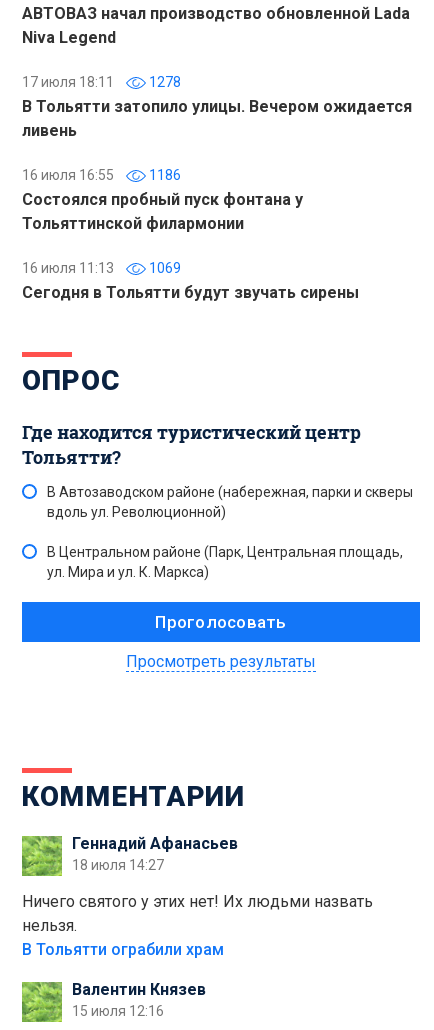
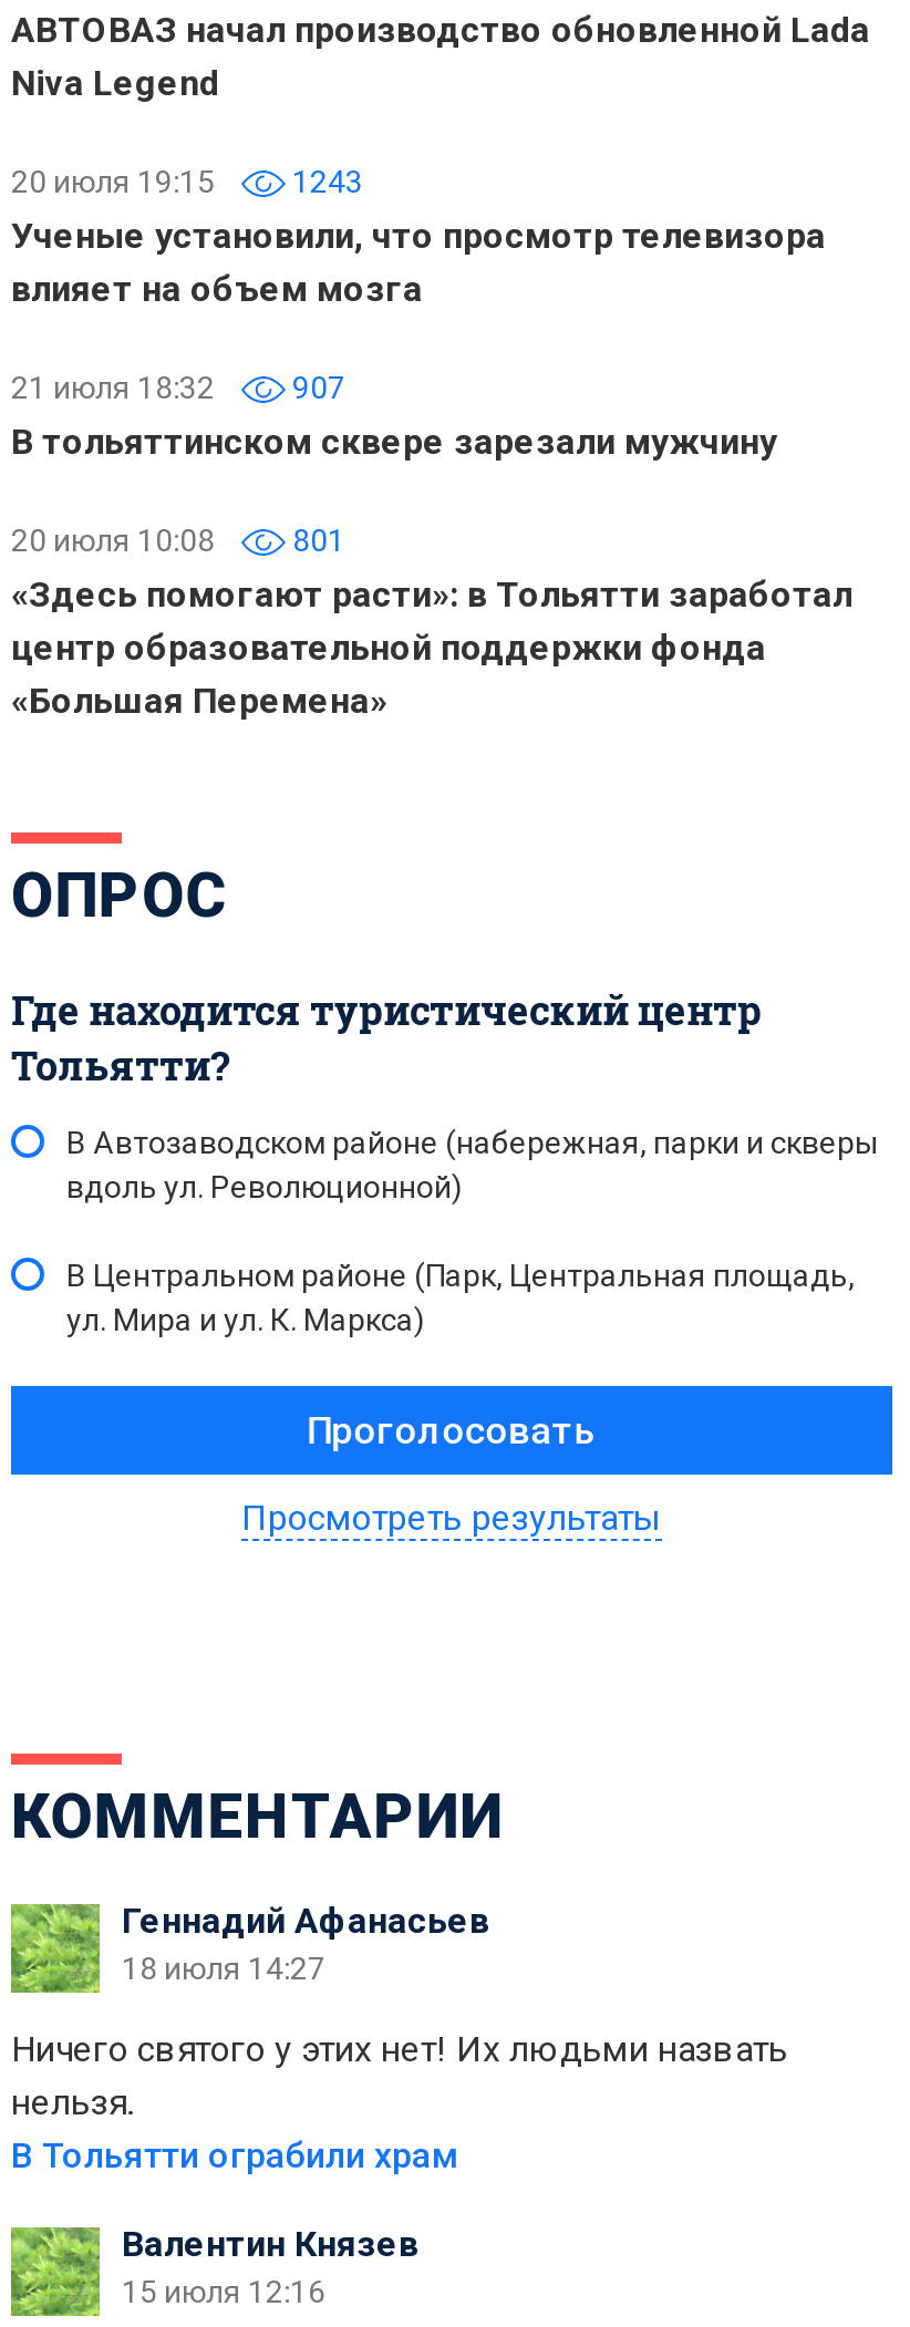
[22,74,412,140] 17 июля 18:11 | 1278 | В Тольятти затопило улицы. Вечером ожидается | ливень -> [11,165,826,311] 20 июля 19:15 | 1243 | Ученые установили, что просмотр телевизора | влияет на объем мозга
[22,167,303,233] 16 июля 16:55 | 1186 | Состоялся пробный пуск фонтана у | Тольяттинской филармонии -> [11,371,777,464] 21 июля 18:32 | 907 | В тольяттинском сквере зарезали мужчину
[22,260,359,302] 16 июля 11:13 | 1069 | Сегодня в Тольятти будут звучать сирены -> [11,524,852,723] 20 июля 10:08 | 801 | «Здесь помогают расти»: в Тольятти заработал | центр образовательной поддержки фонда | «Большая Перемена»

